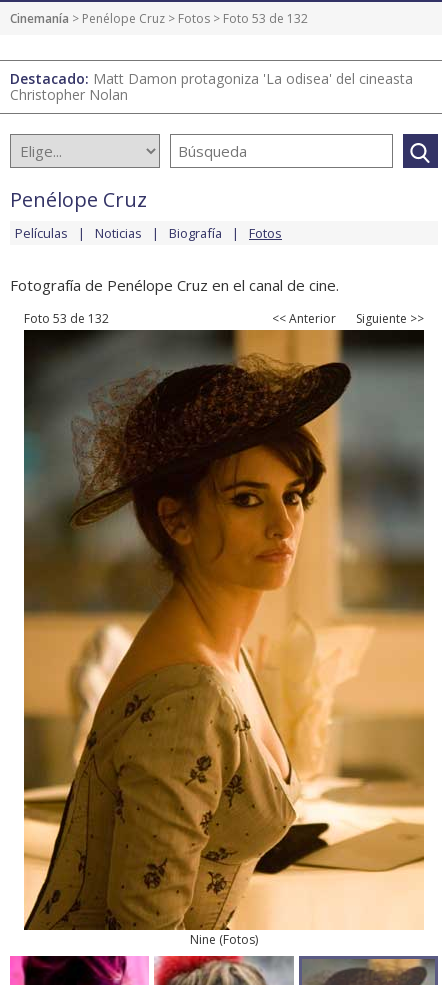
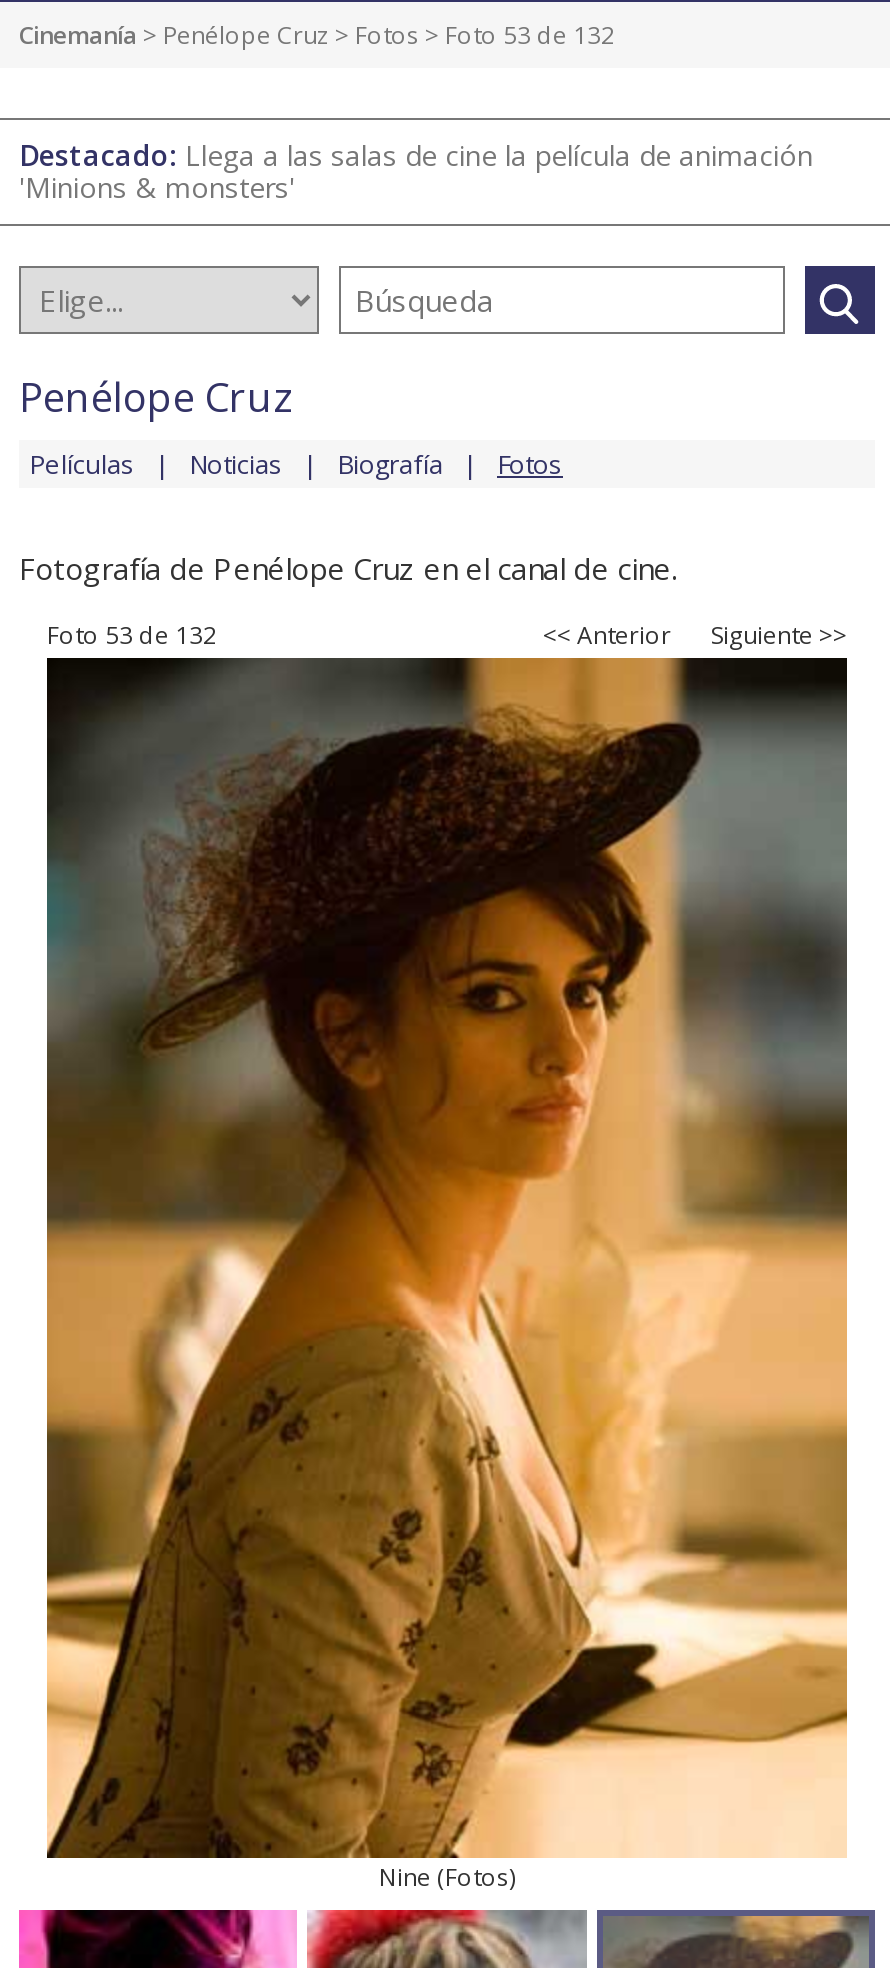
[10,69,413,104] Destacado: Matt Damon protagoniza 'La odisea' del cineasta | Christopher Nolan -> [19,136,813,206] Destacado: Llega a las salas de cine la película de animación | 'Minions & monsters'

